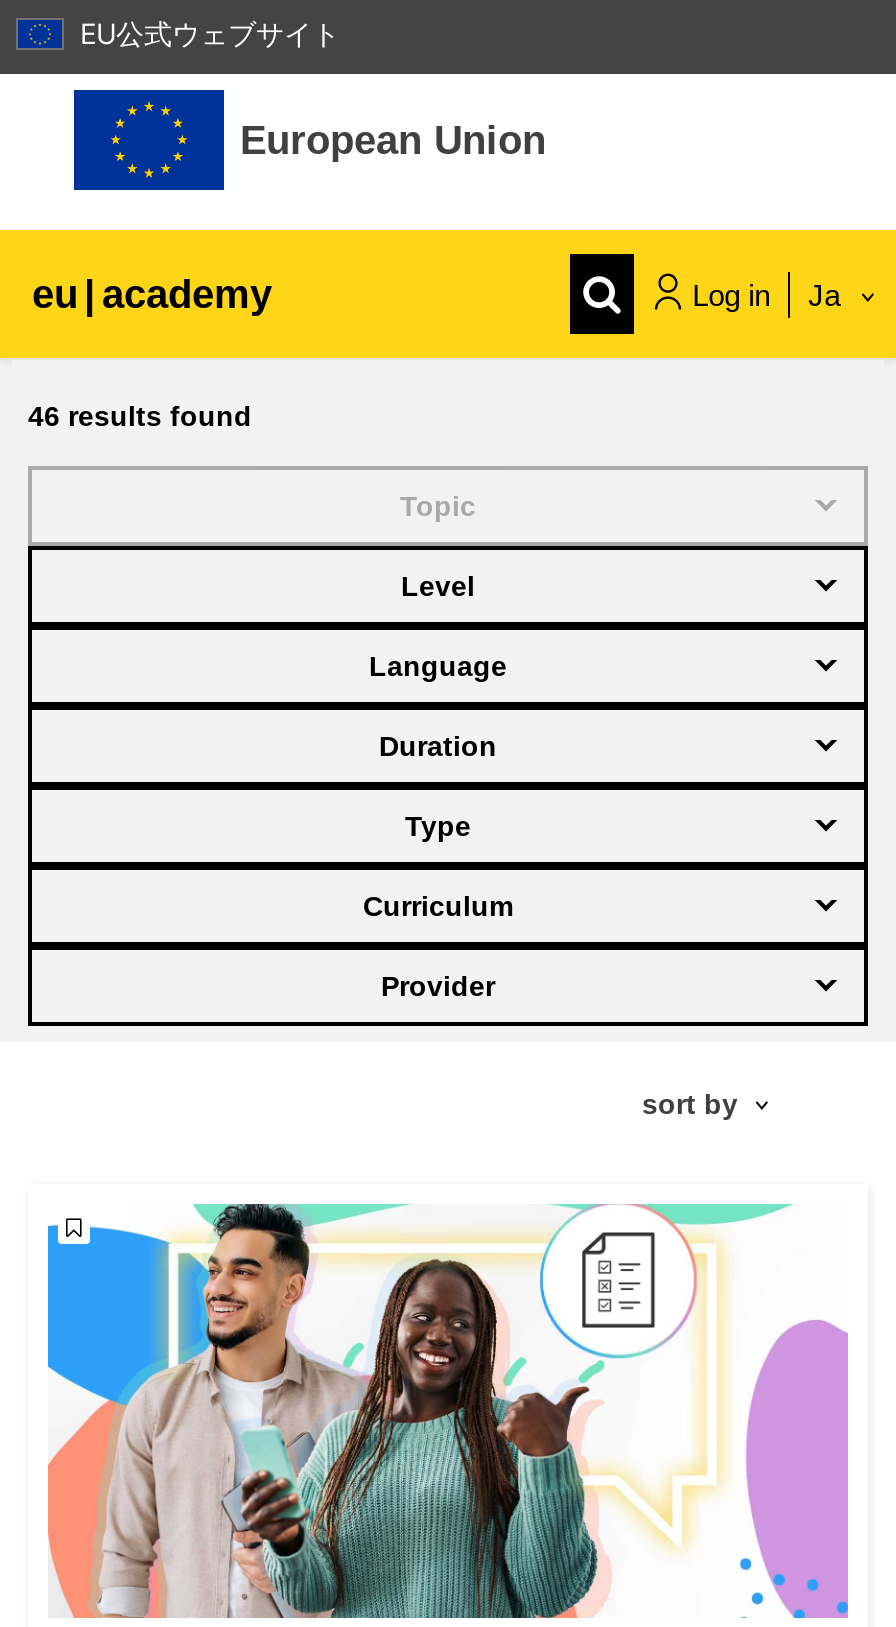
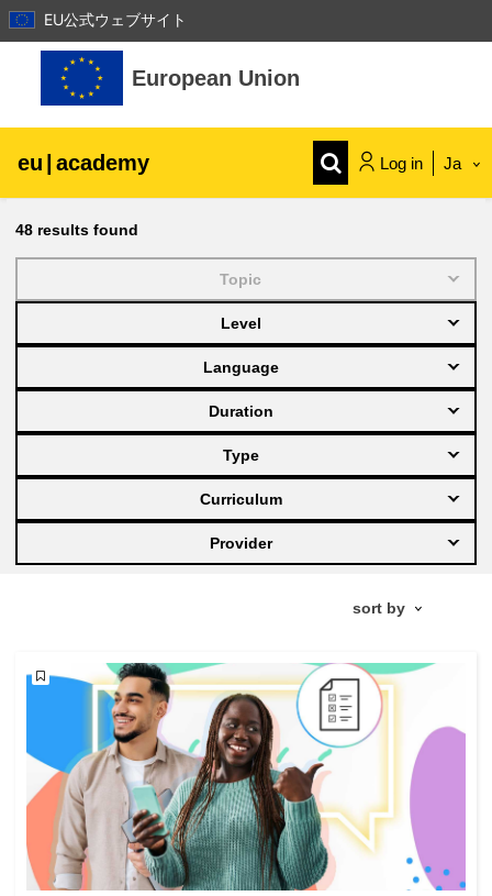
[28,400,252,432] 46 results found -> [15,221,138,239] 48 results found

